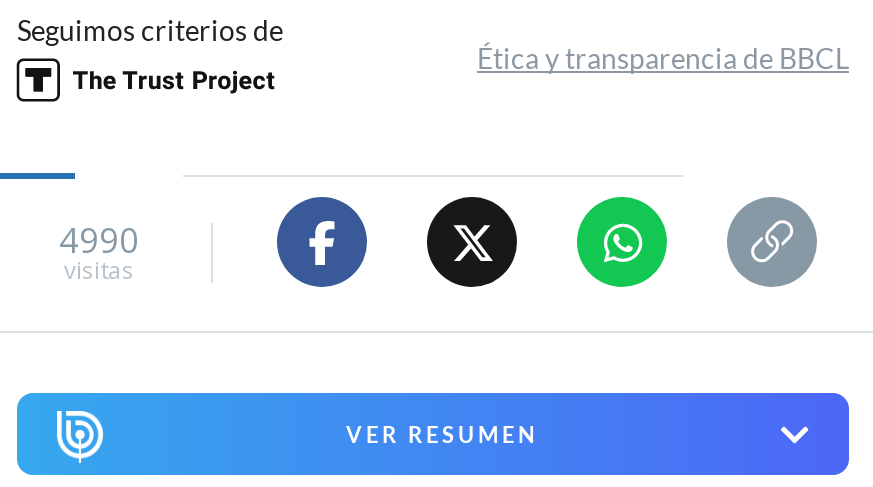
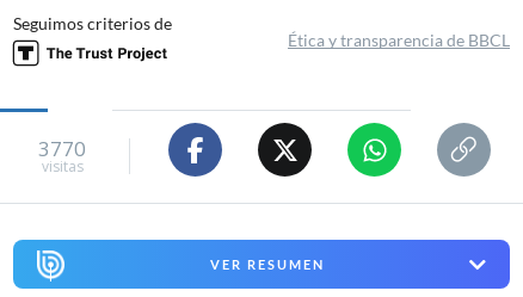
[59,217,139,263] 4990 -> [38,135,86,162] 3770

